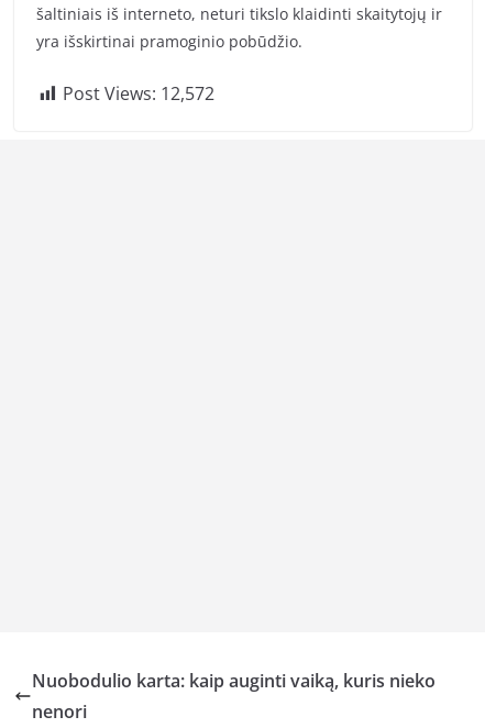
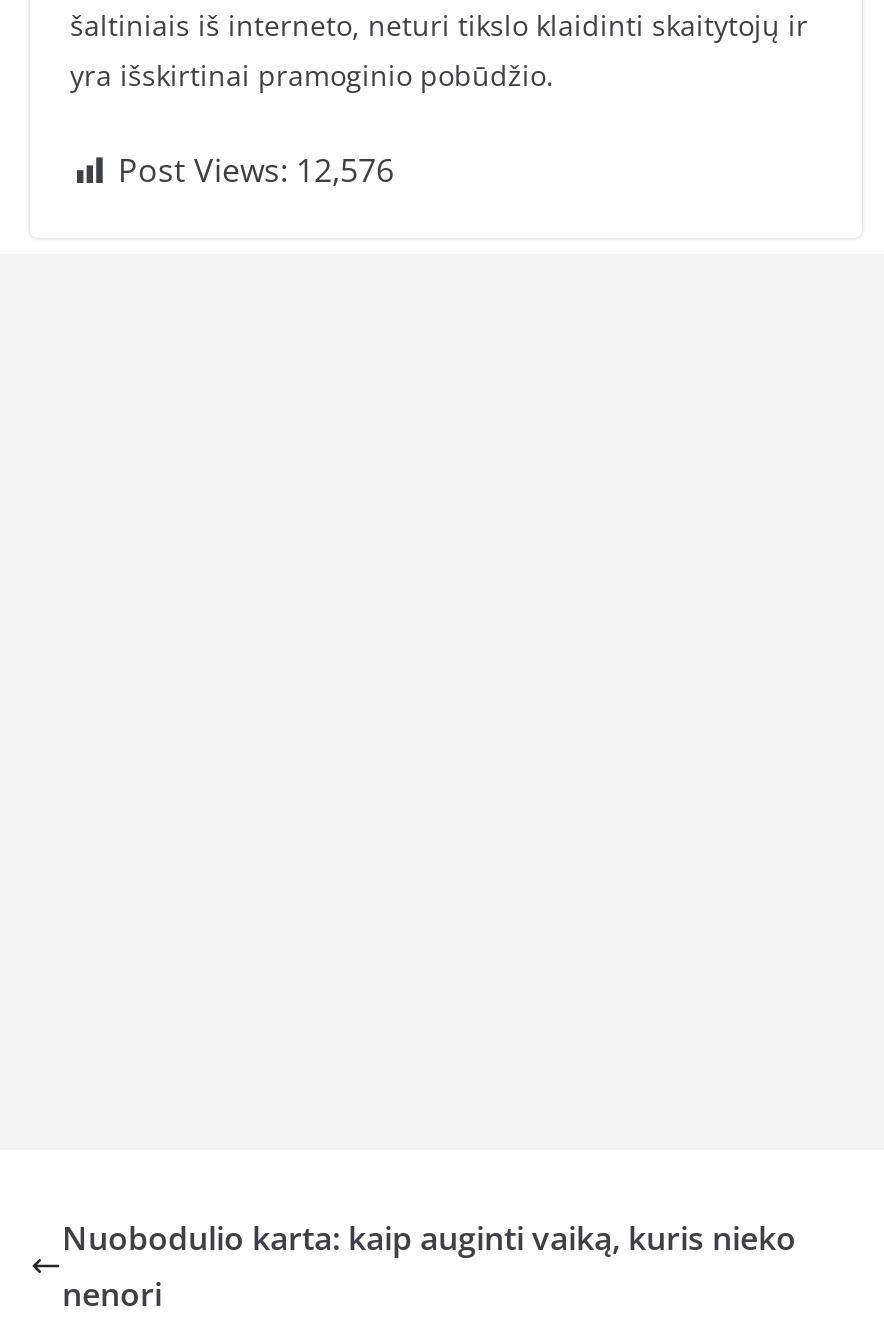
[63,82,214,106] Post Views: 12,572 -> [118,149,394,193] Post Views: 12,576

